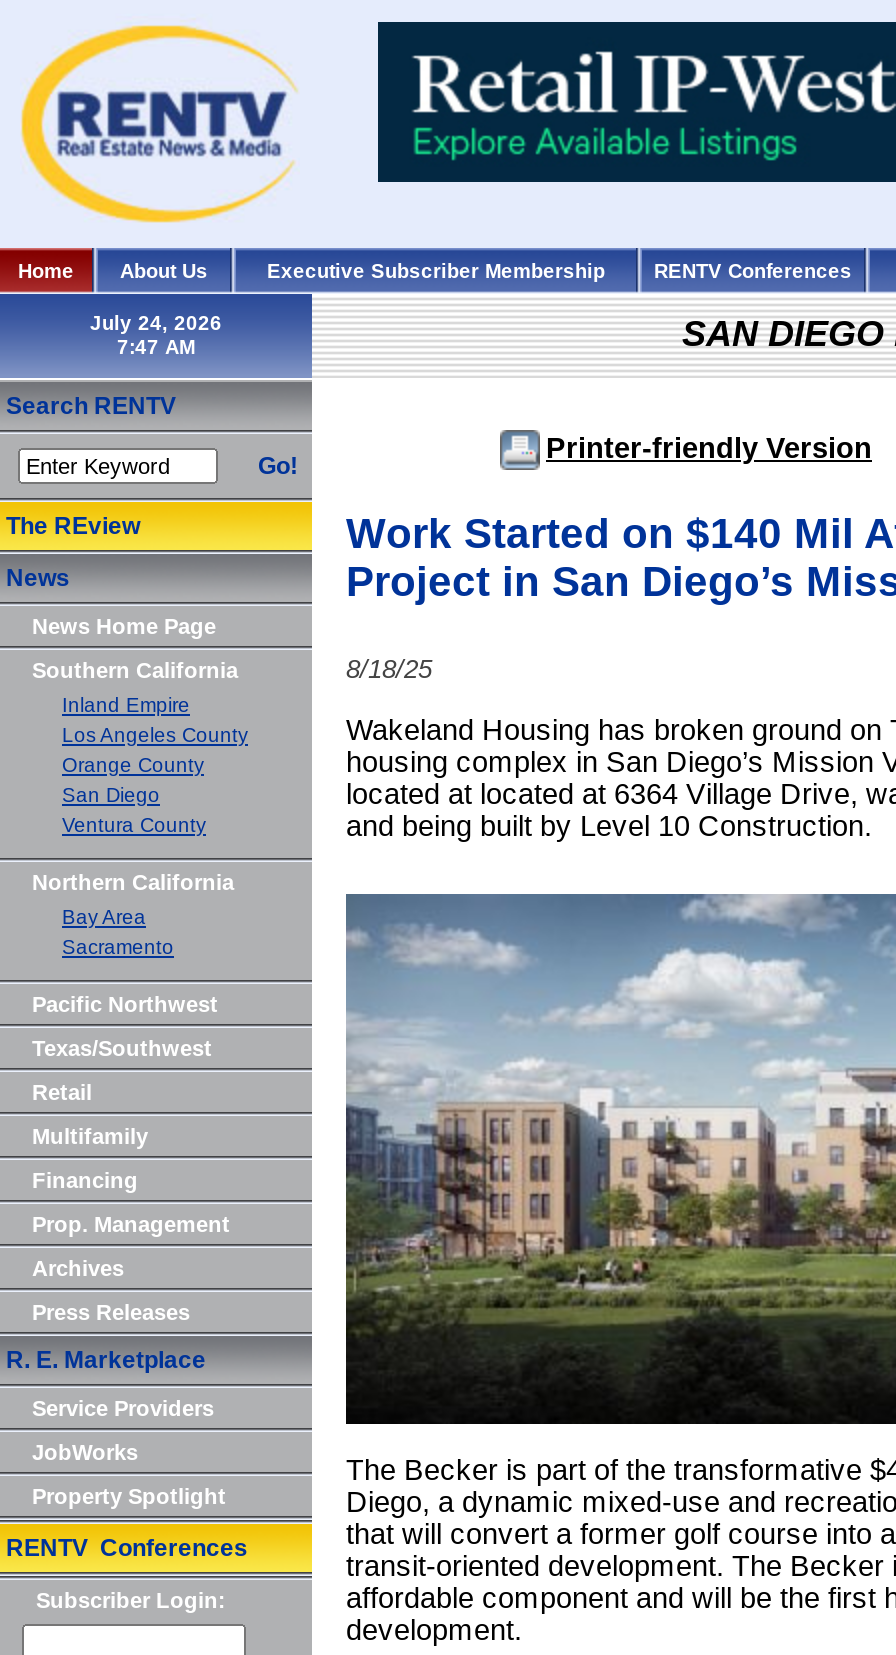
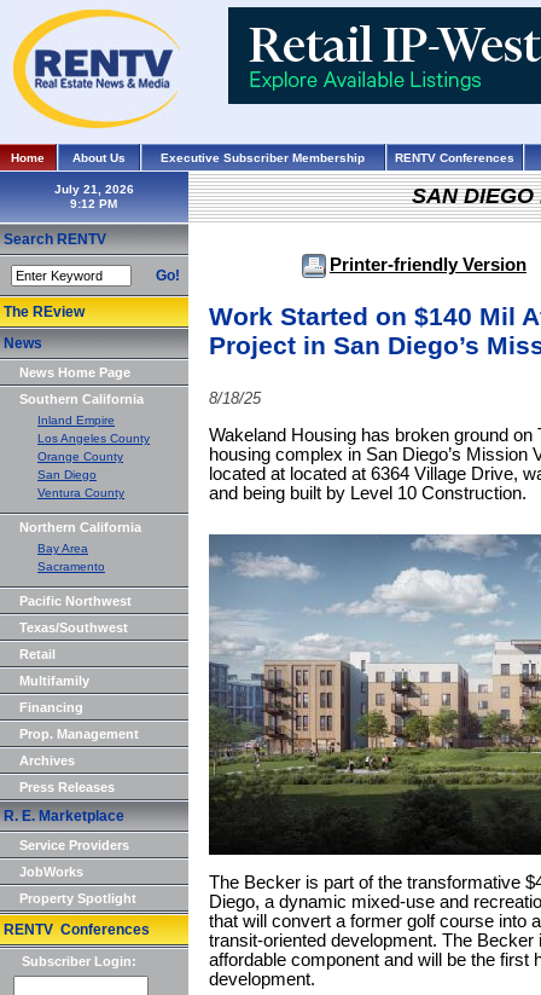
[90,312,222,334] July 24, 2026 -> [54,183,134,196] July 21, 2026

